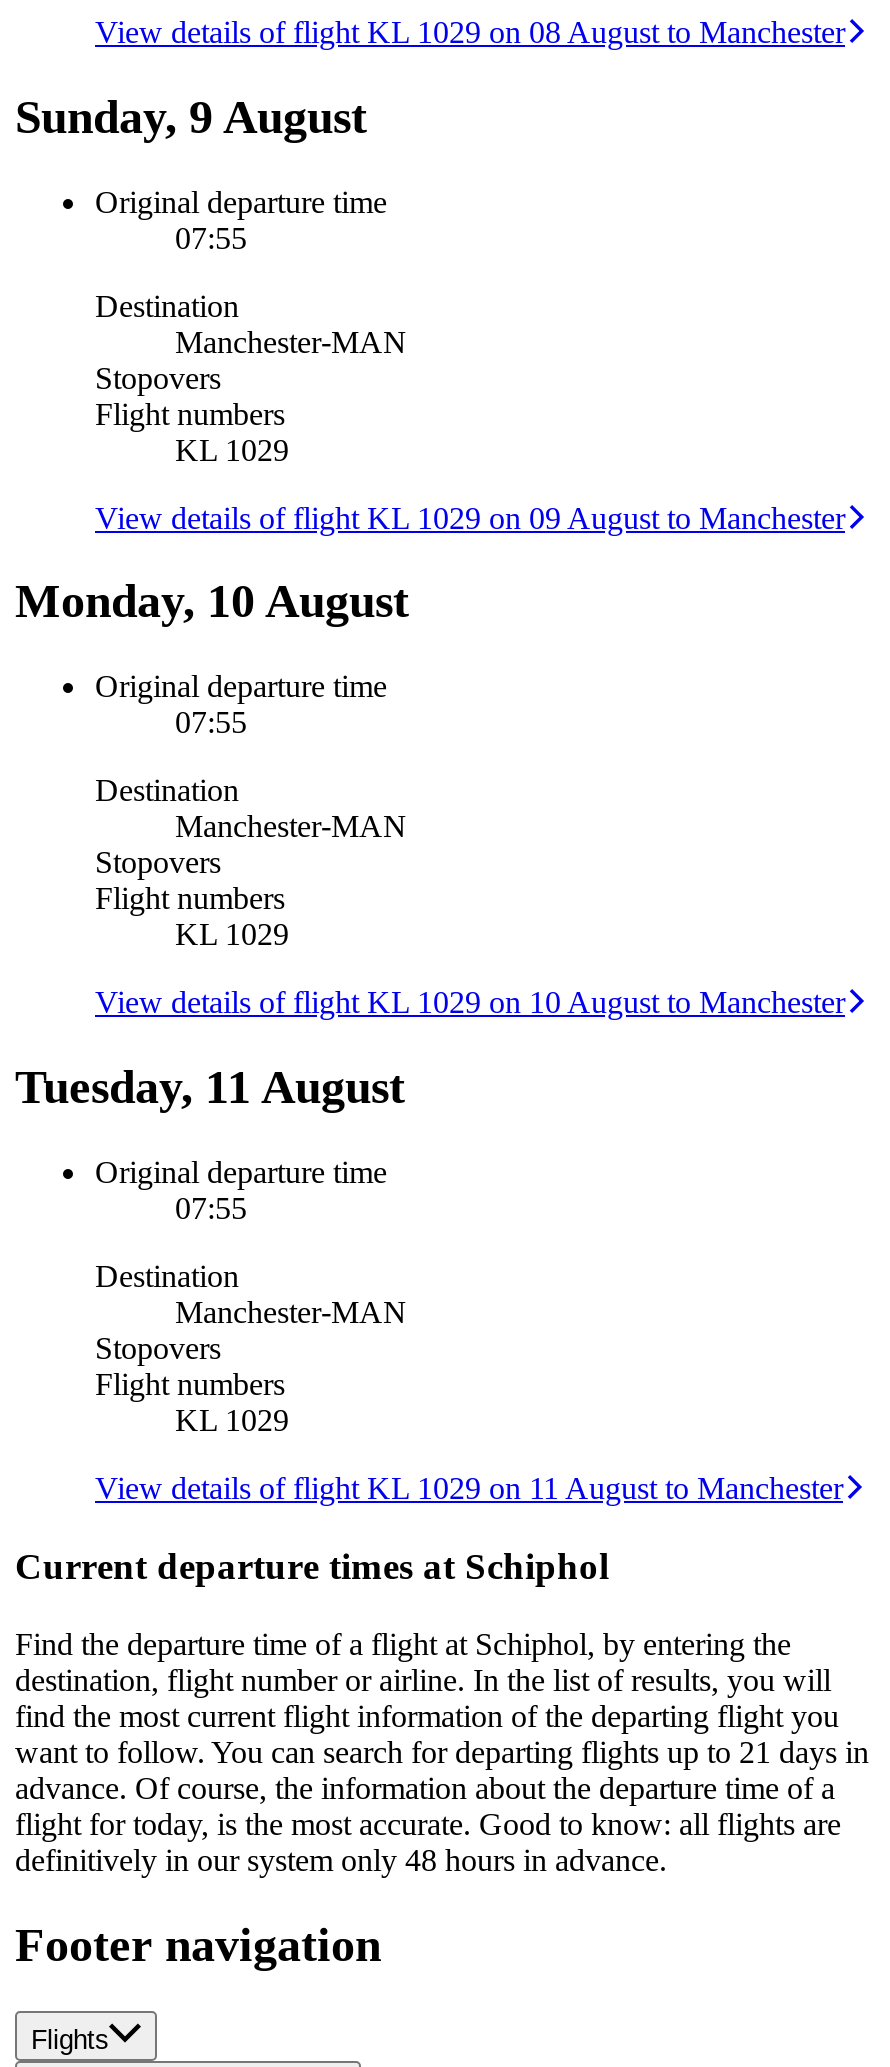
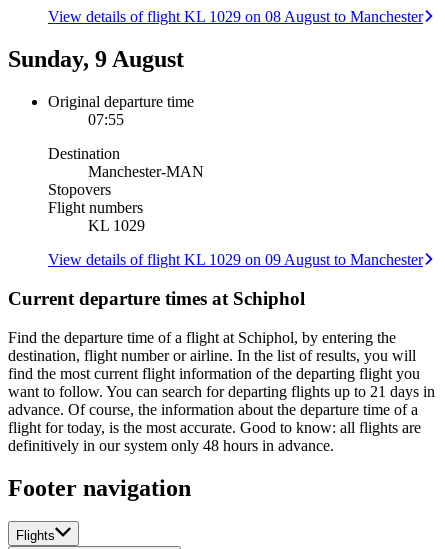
[15,576,845,1506] Monday, 10 August | Original departure time | 07:55 | Destination | Manchester-MAN | Stopovers | Flight numbers | KL 1029 | View details of flight KL 1029 on 10 August to Manchester | Tuesday, 11 August | Original departure time | 07:55 | Destination | Manchester-MAN | Stopovers | Flight numbers | KL 1029 | View details of flight KL 1029 on 11 August to Manchester -> none

